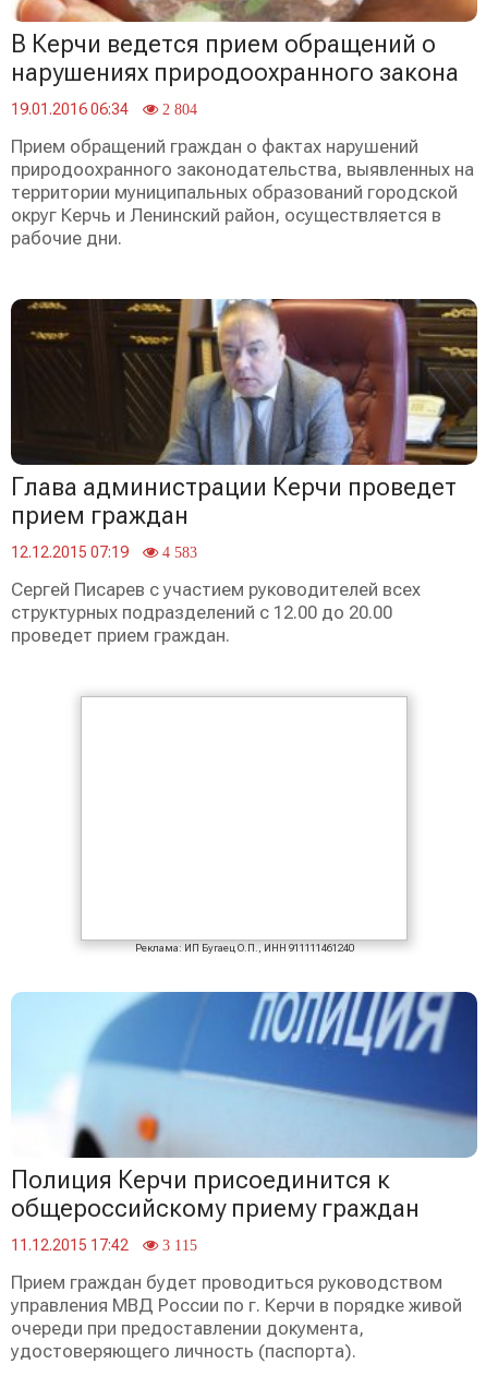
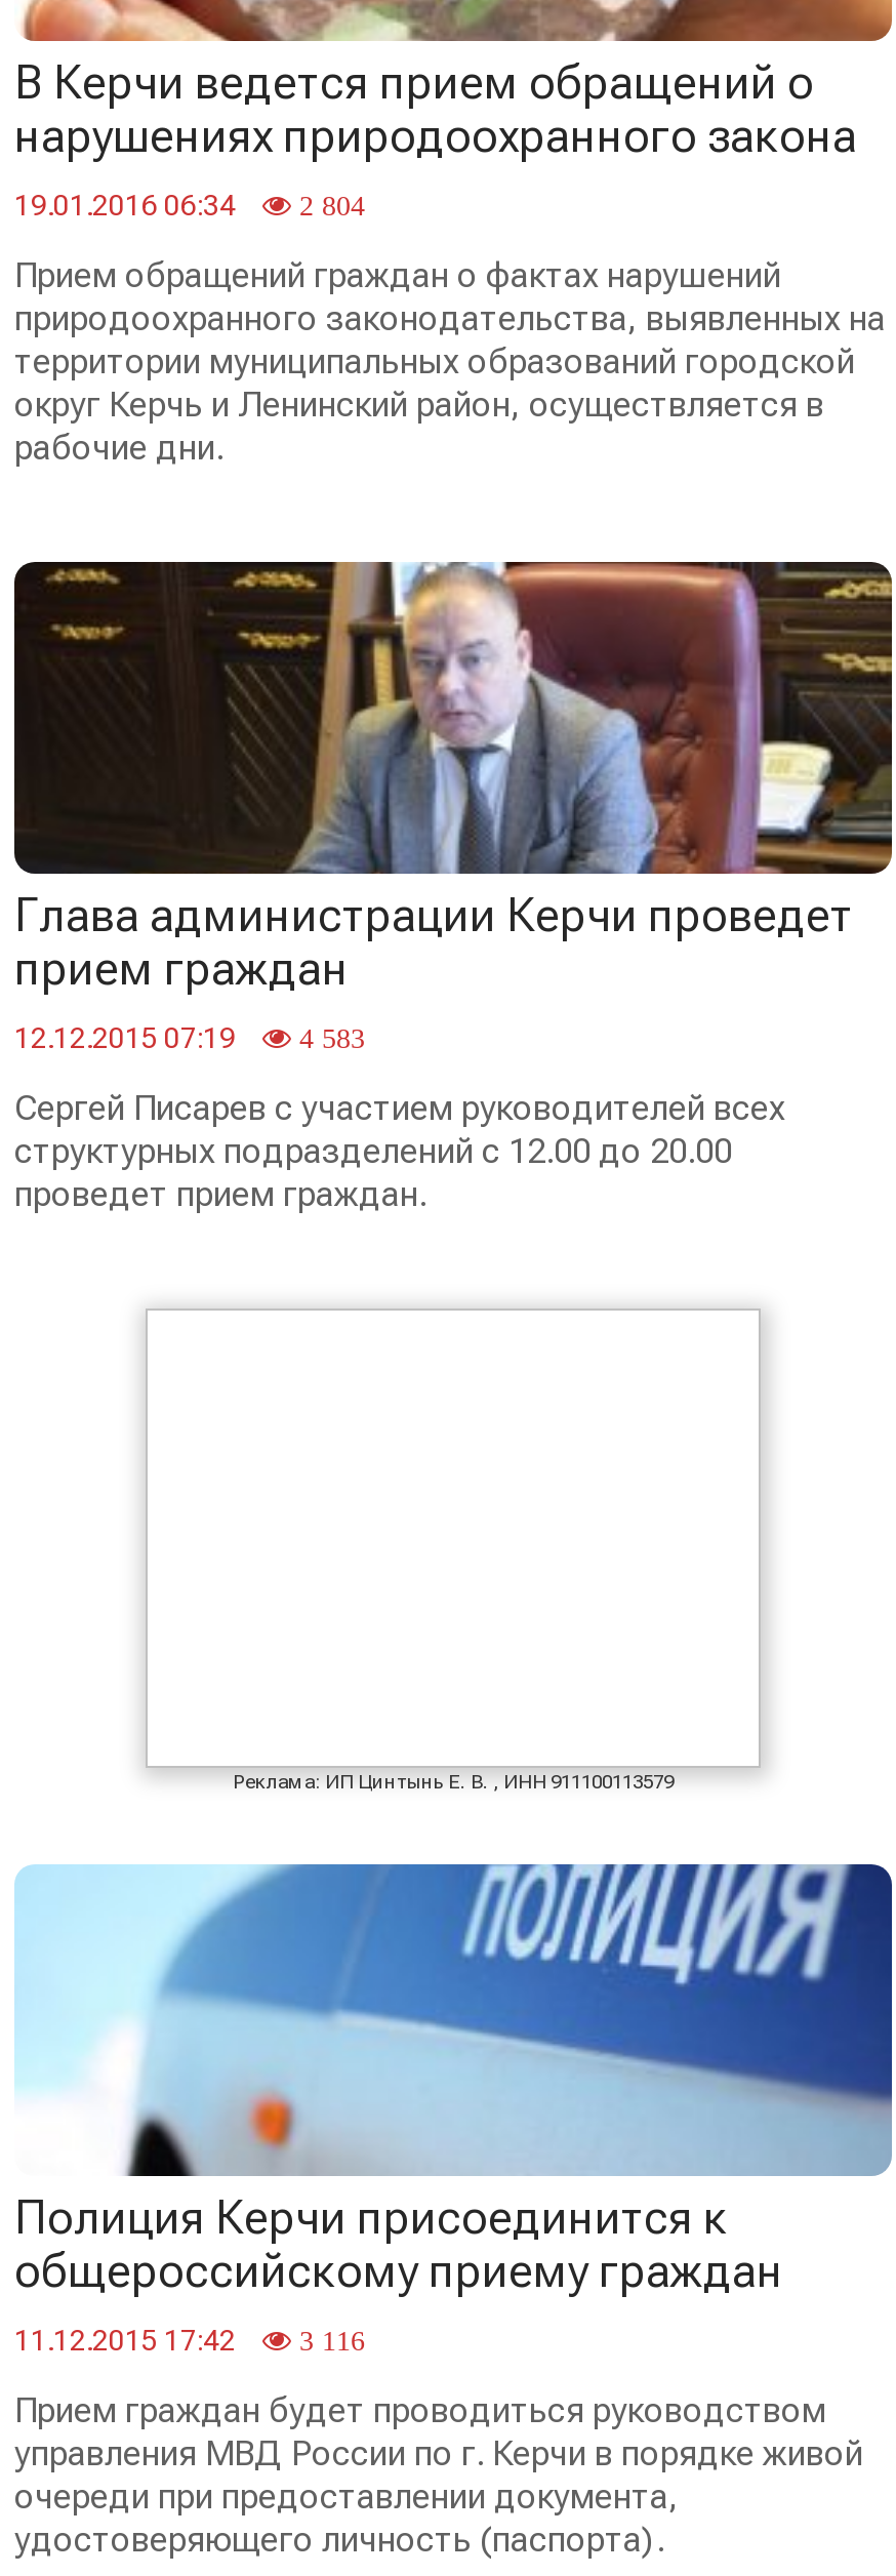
[135,942,354,954] Реклама: ИП Бугаец О.П., ИНН 911111461240 -> [233,1771,674,1793] Реклама: ИП Цинтынь Е. В. , ИНН 911100113579
[11,1237,197,1254] 11.12.2015 17:42 3 115 -> [14,2324,365,2357] 11.12.2015 17:42 3 116

